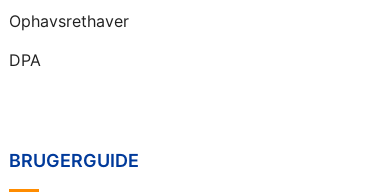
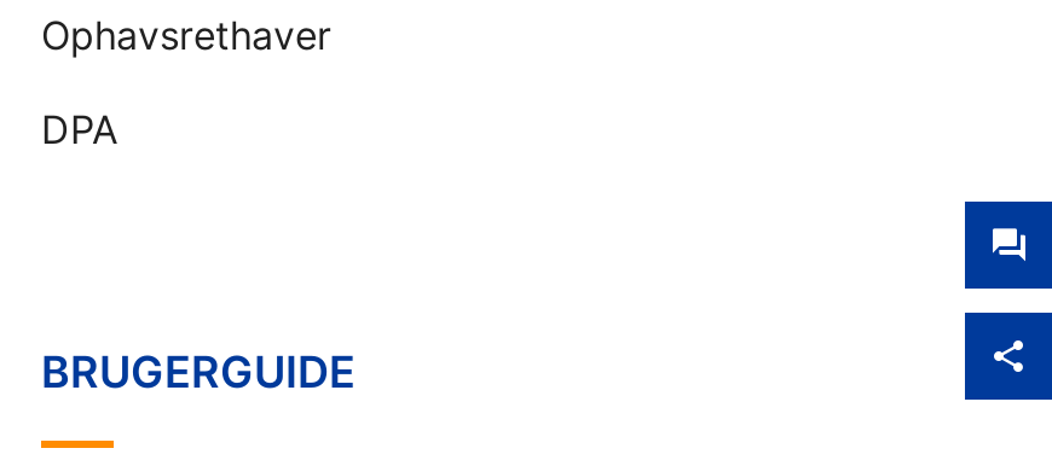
none -> [963,199,1045,291] [image]
none -> [963,310,1045,402] [image]

